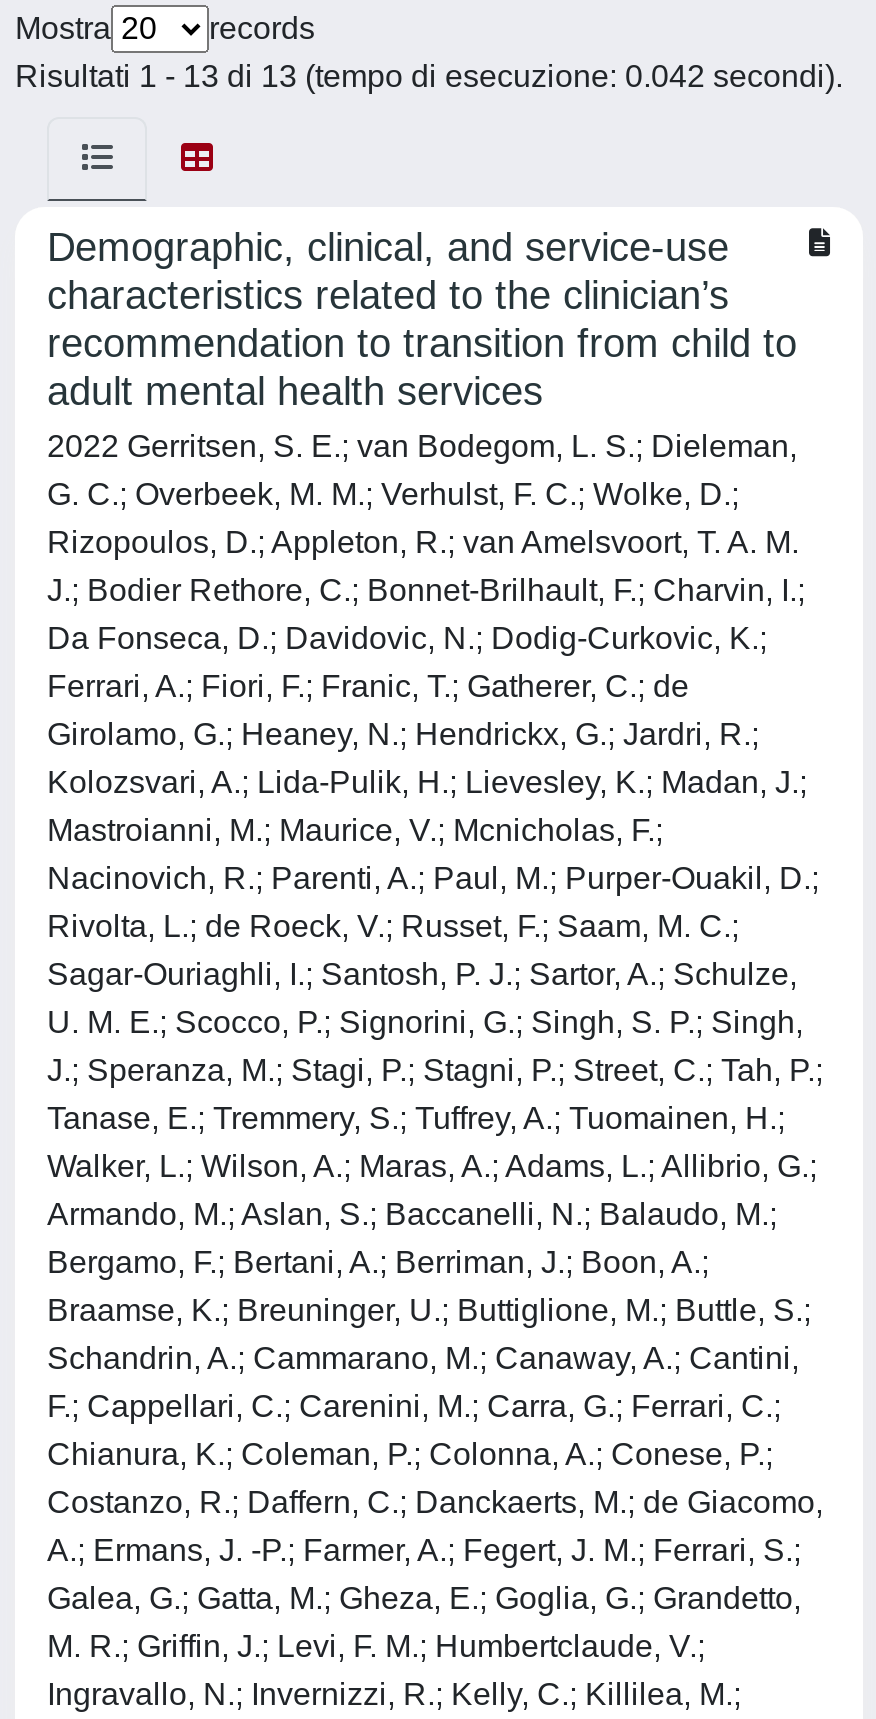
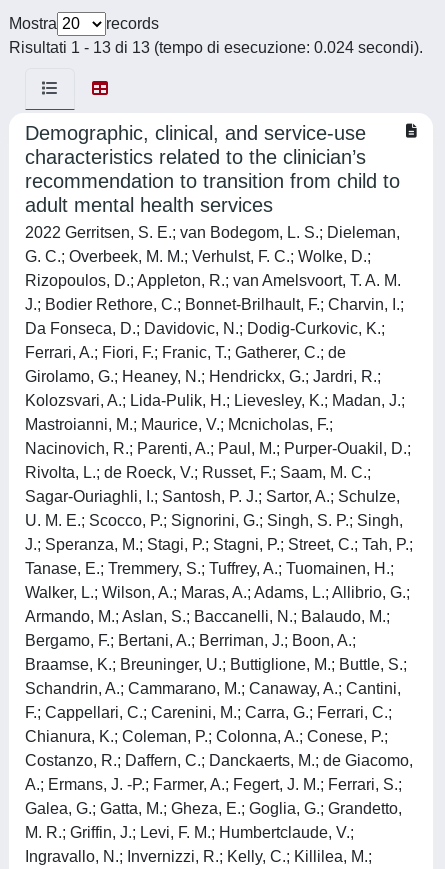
[15,59,843,93] Risultati 1 - 13 di 13 (tempo di esecuzione: 0.042 secondi). -> [9,39,423,56] Risultati 1 - 13 di 13 (tempo di esecuzione: 0.024 secondi).

